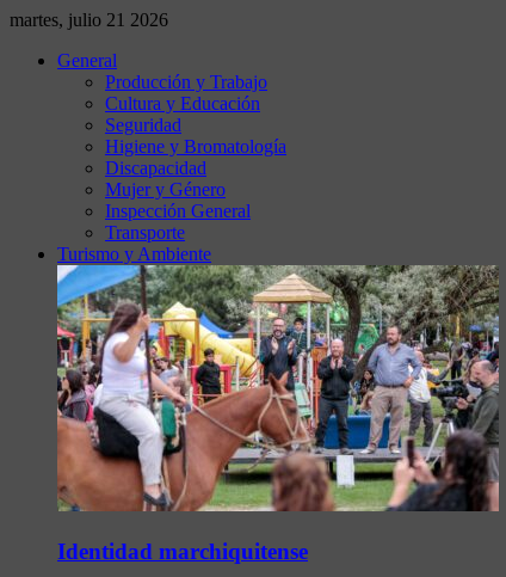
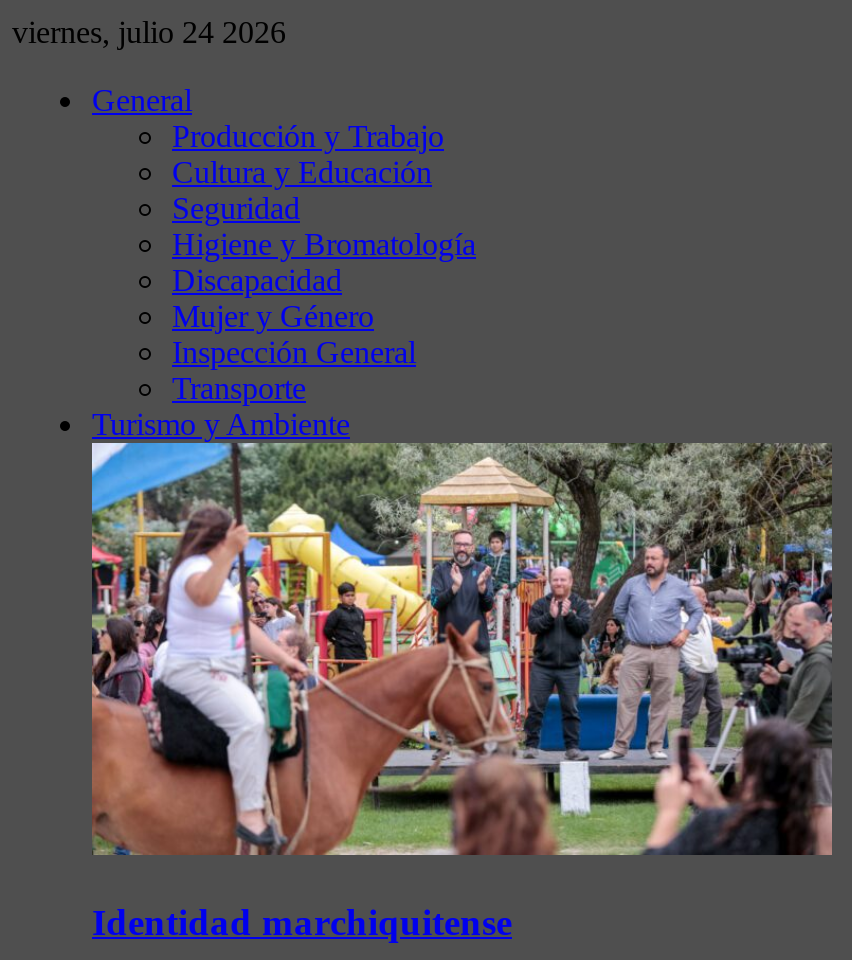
[10,10,168,30] martes, julio 21 2026 -> [12,15,286,49] viernes, julio 24 2026

